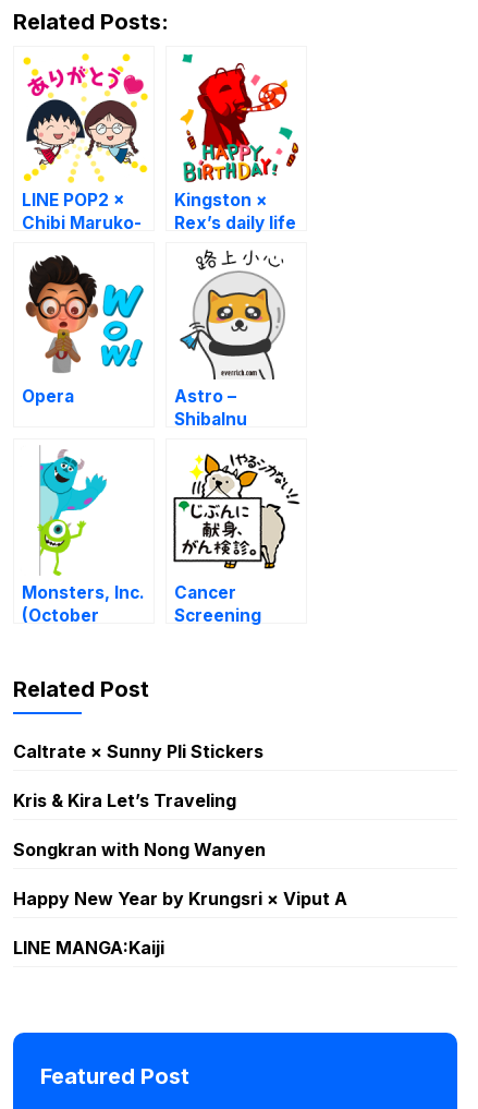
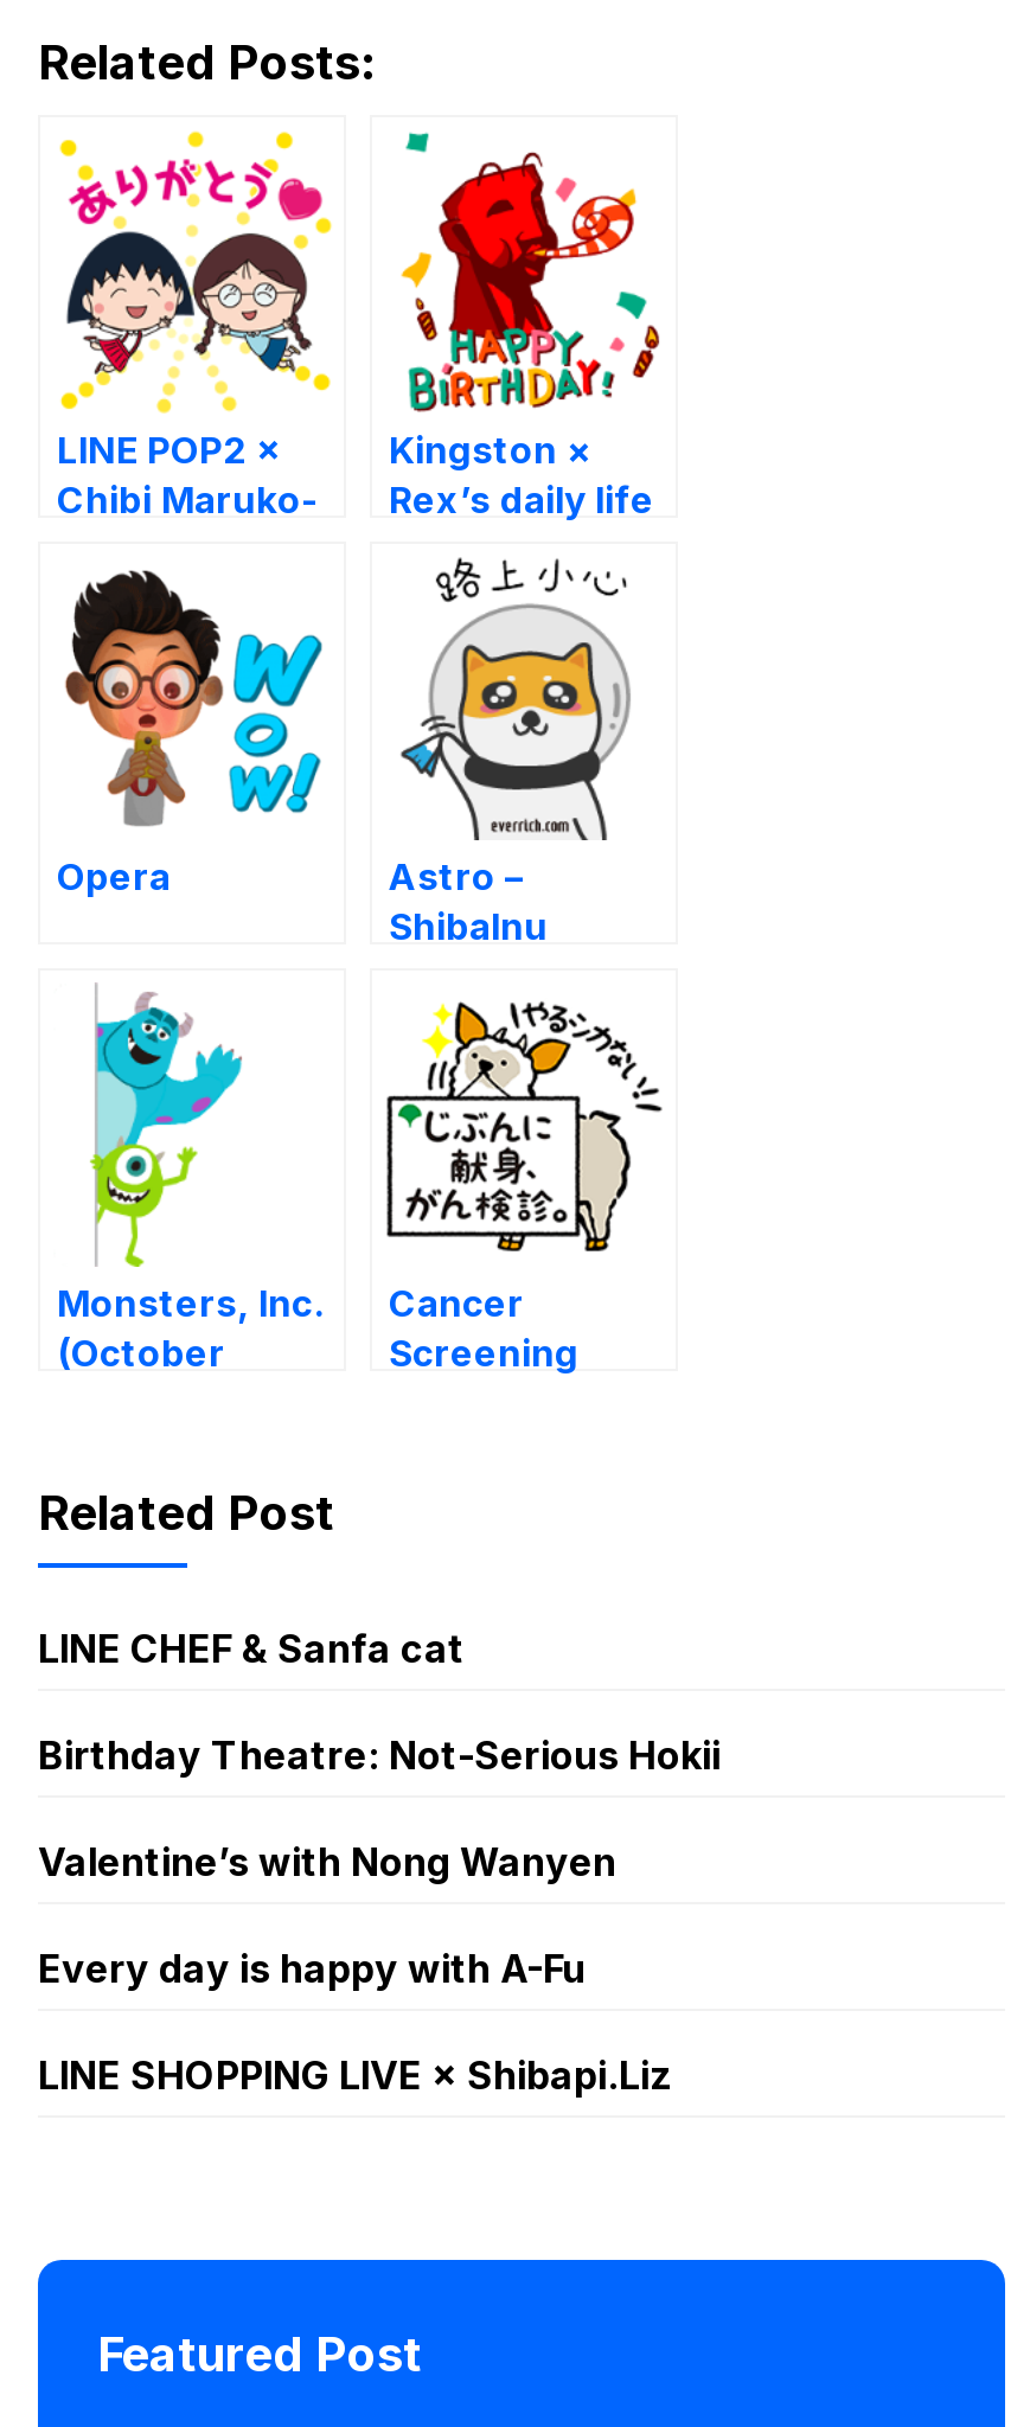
[13,741,263,762] Caltrate × Sunny Pli Stickers -> [38,1625,465,1673] LINE CHEF & Sanfa cat
[13,790,236,812] Kris & Kira Let’s Traveling -> [38,1732,721,1779] Birthday Theatre: Not-Serious Hokii
[13,839,266,861] Songkran with Nong Wanyen -> [38,1838,616,1886] Valentine’s with Nong Wanyen
[13,888,347,910] Happy New Year by Krungsri × Viput A -> [38,1945,586,1993] Every day is happy with A-Fu
[13,937,164,959] LINE MANGA:Kaiji -> [38,2052,671,2099] LINE SHOPPING LIVE × Shibapi.Liz

